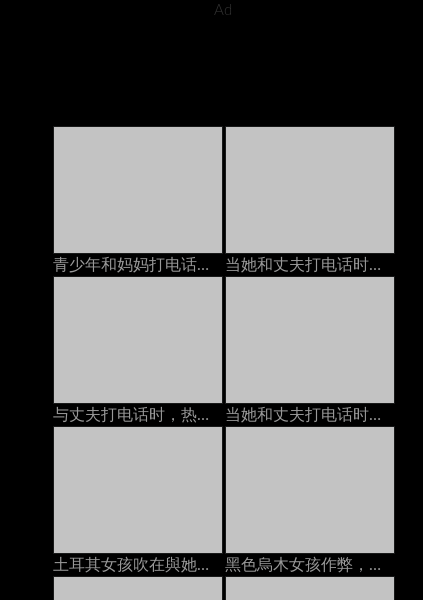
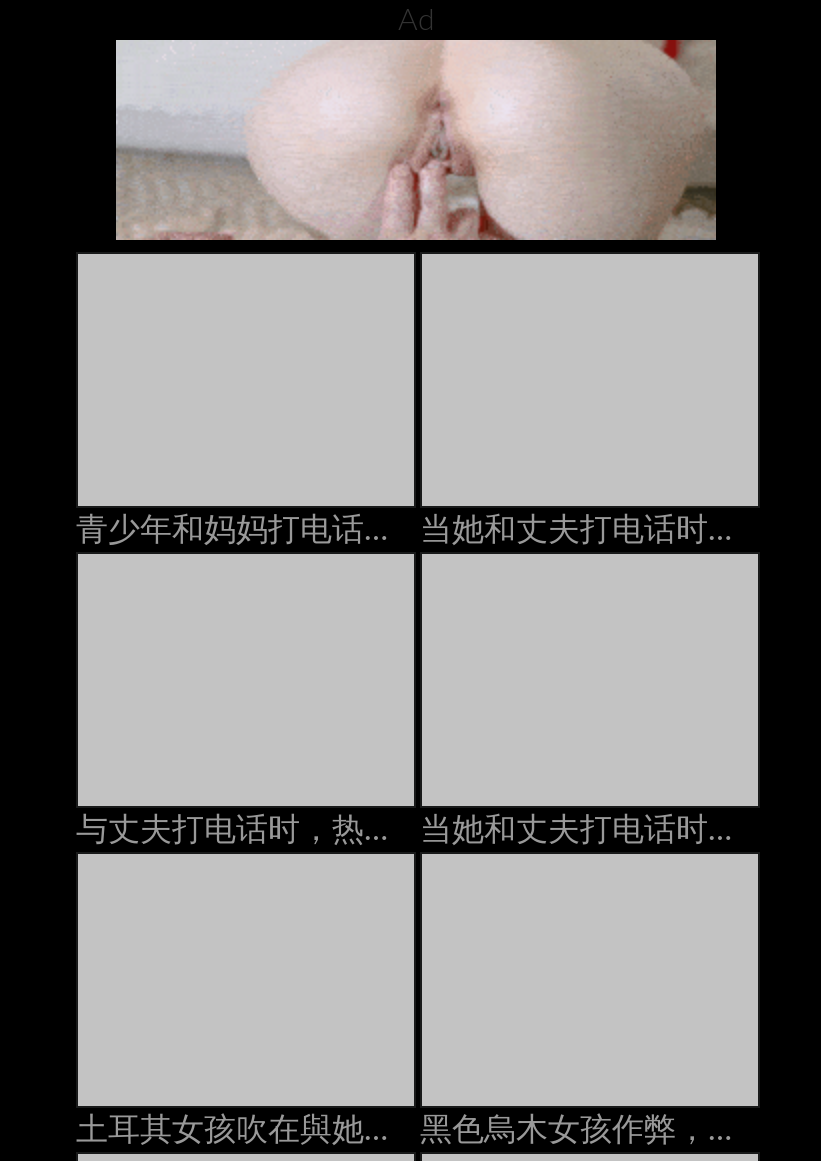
none -> [114,38,718,242] [image]

